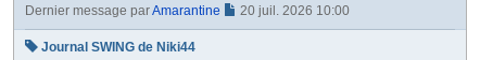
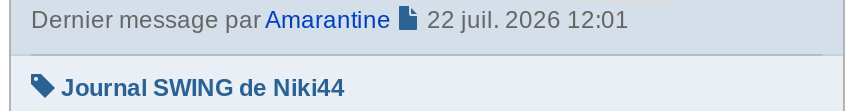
[25,3,350,18] Dernier message parAmarantine 20 juil. 2026 10:00 -> [31,6,629,34] Dernier message parAmarantine 22 juil. 2026 12:01

